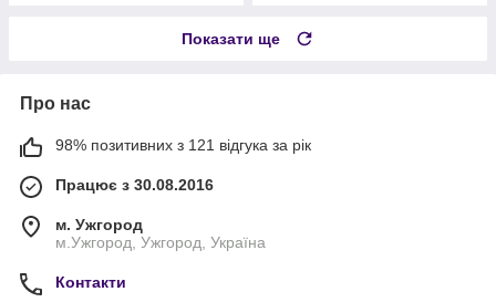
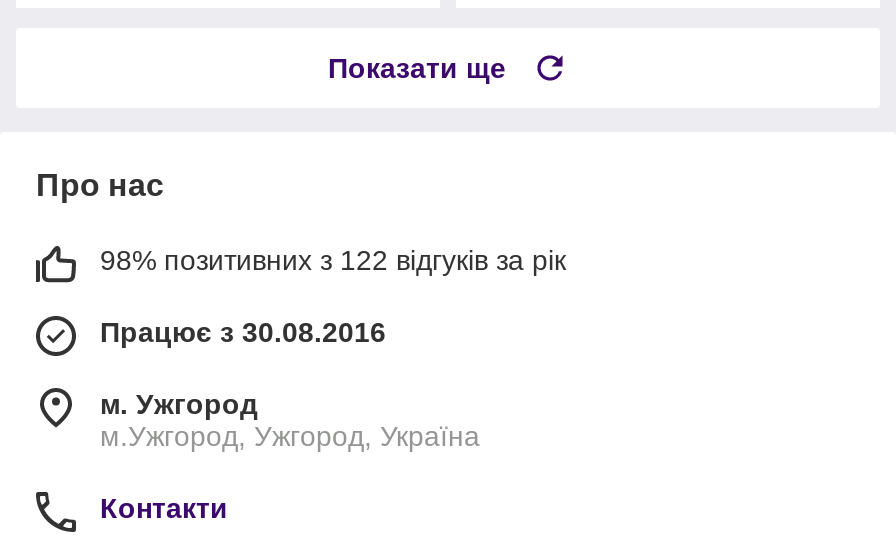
[55,136,311,154] 98% позитивних з 121 відгука за рік -> [100,244,566,276] 98% позитивних з 122 відгуків за рік

